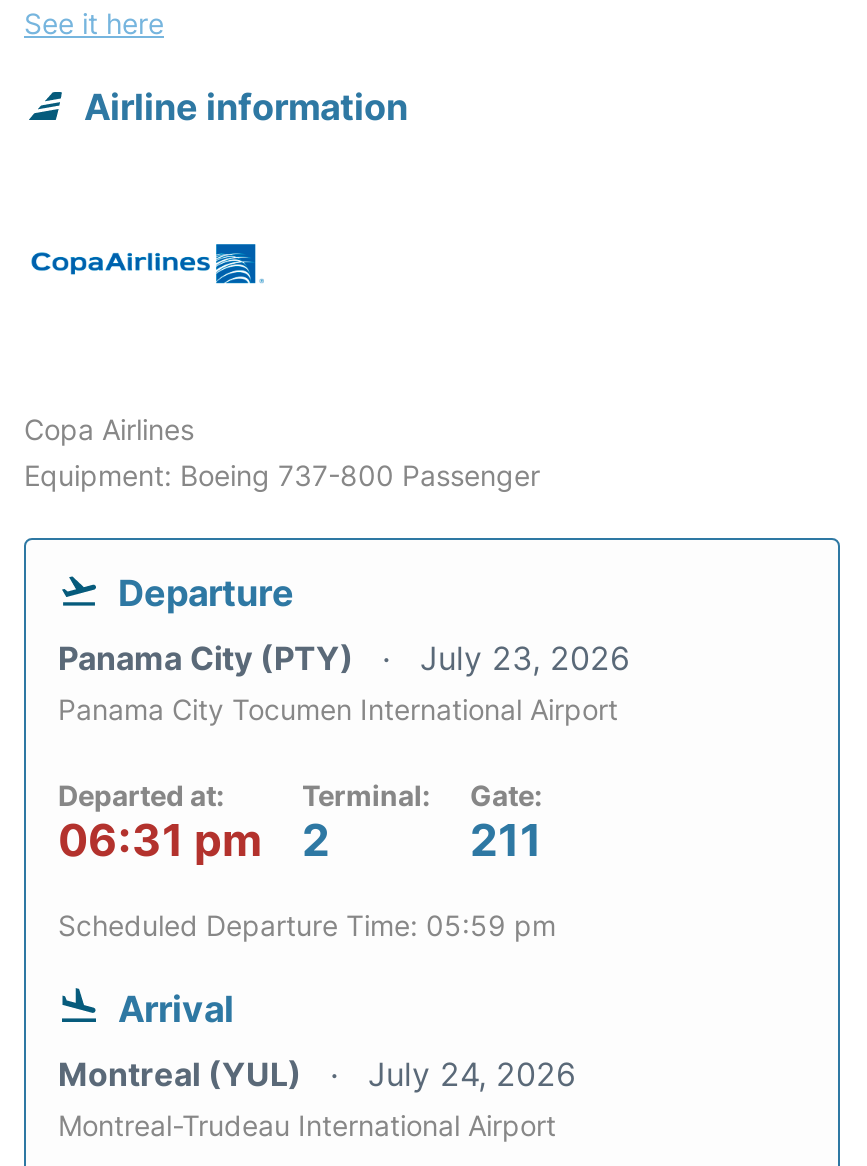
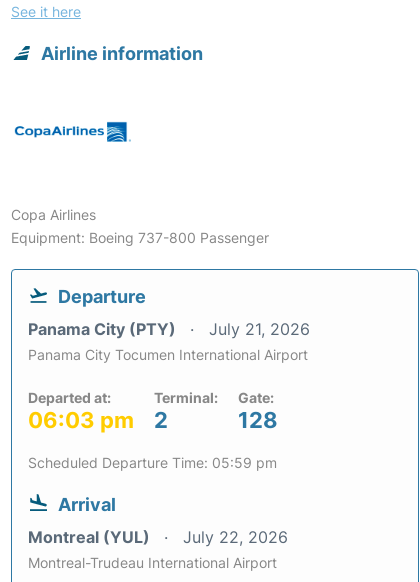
[58,638,630,678] Panama City (PTY) July 23, 2026 -> [28,319,310,339] Panama City (PTY) July 21, 2026
[58,814,330,866] 06:31 pm 2 -> [28,407,168,433] 06:03 pm 2
[470,814,542,866] 211 -> [238,407,278,433] 128
[58,1054,576,1094] Montreal (YUL) July 24, 2026 -> [28,527,288,547] Montreal (YUL) July 22, 2026

